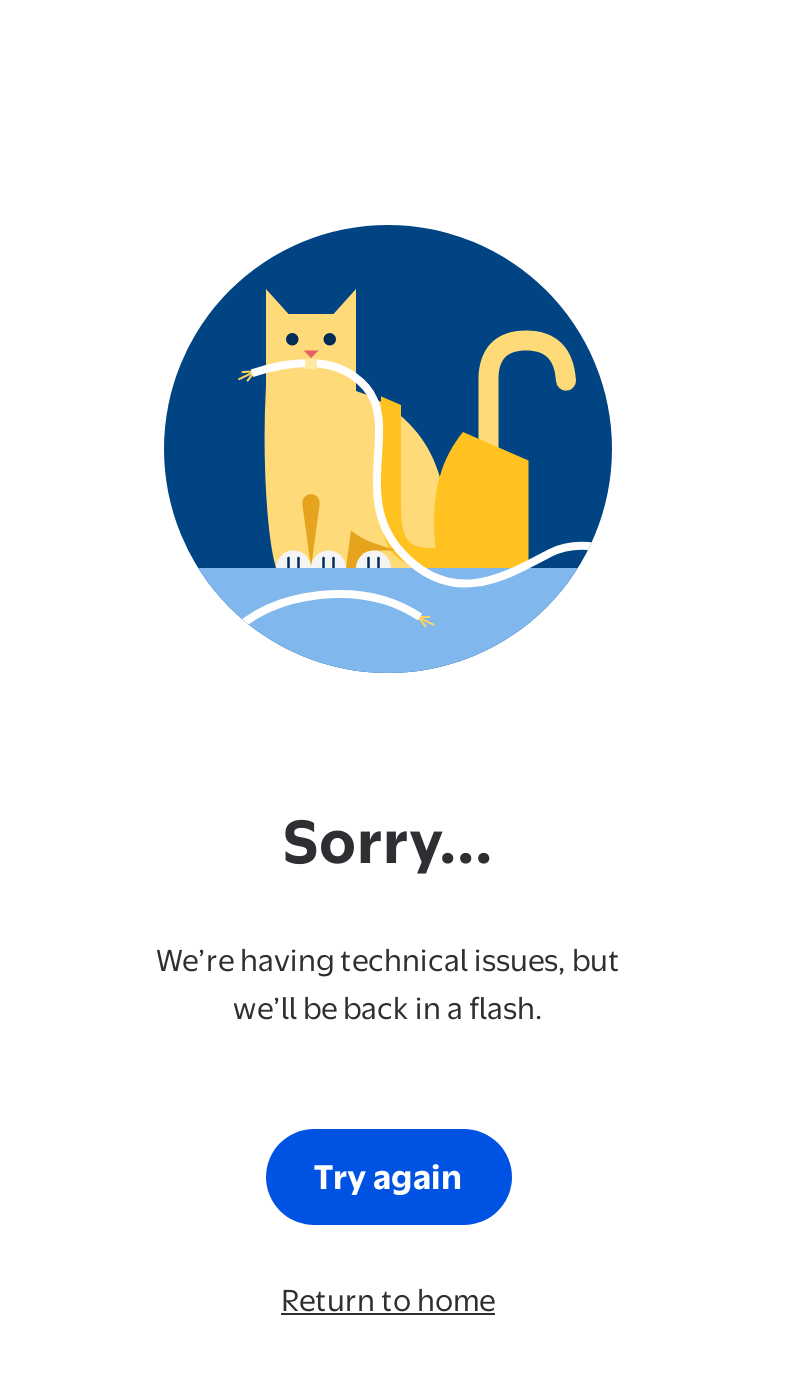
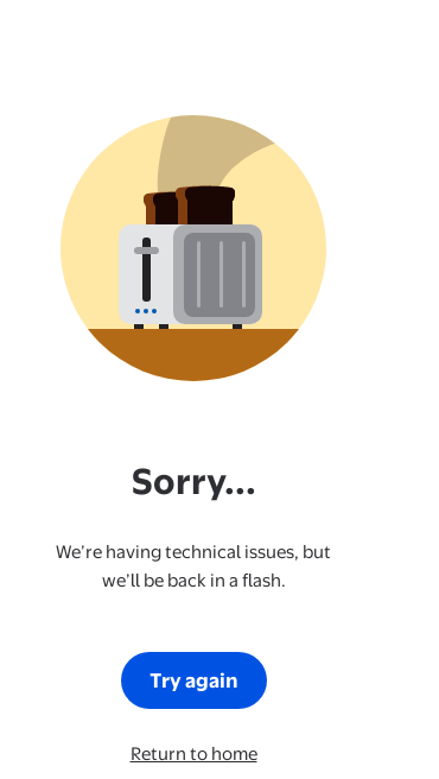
[162,223,614,675] [image] -> [61,115,326,382] [image]

